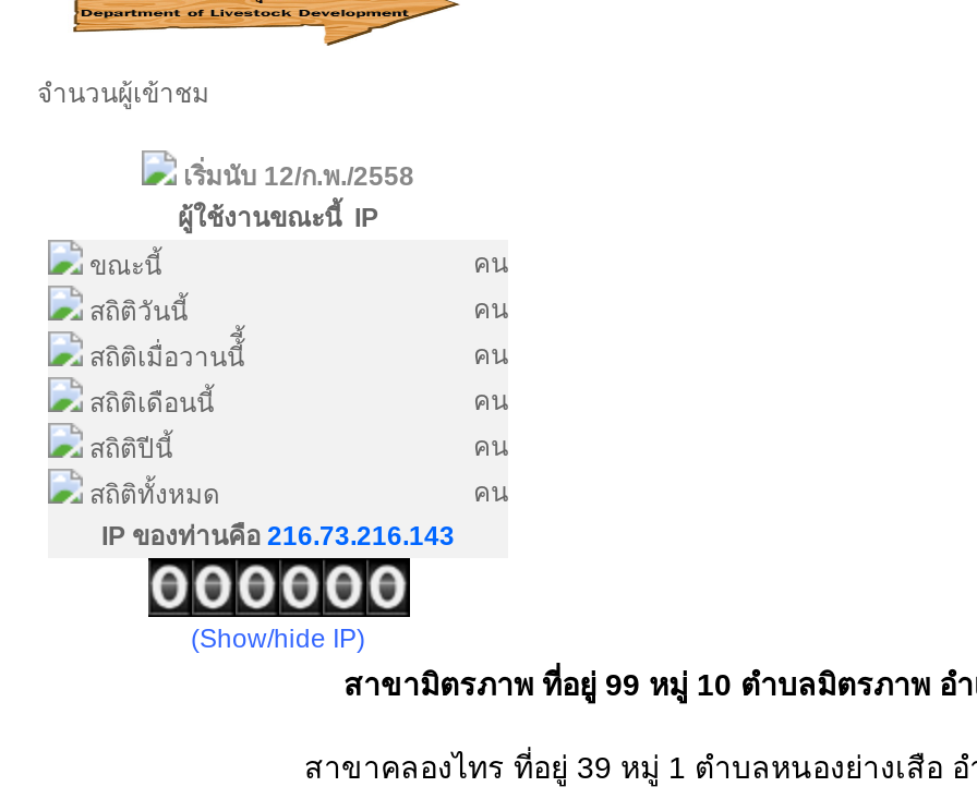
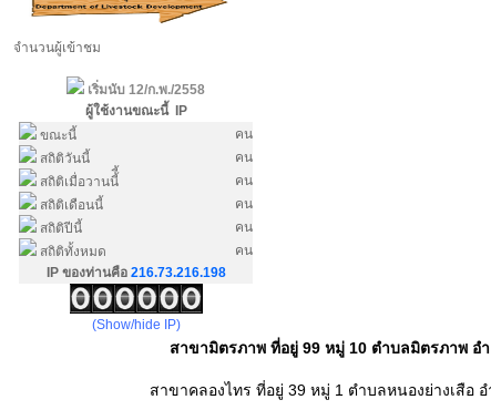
[101,521,455,552] IP ของท่านคือ216.73.216.143 -> [46,265,226,280] IP ของท่านคือ216.73.216.198

